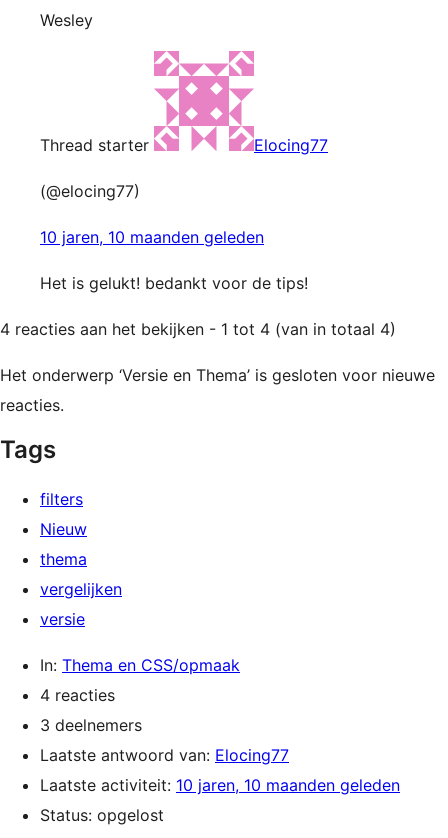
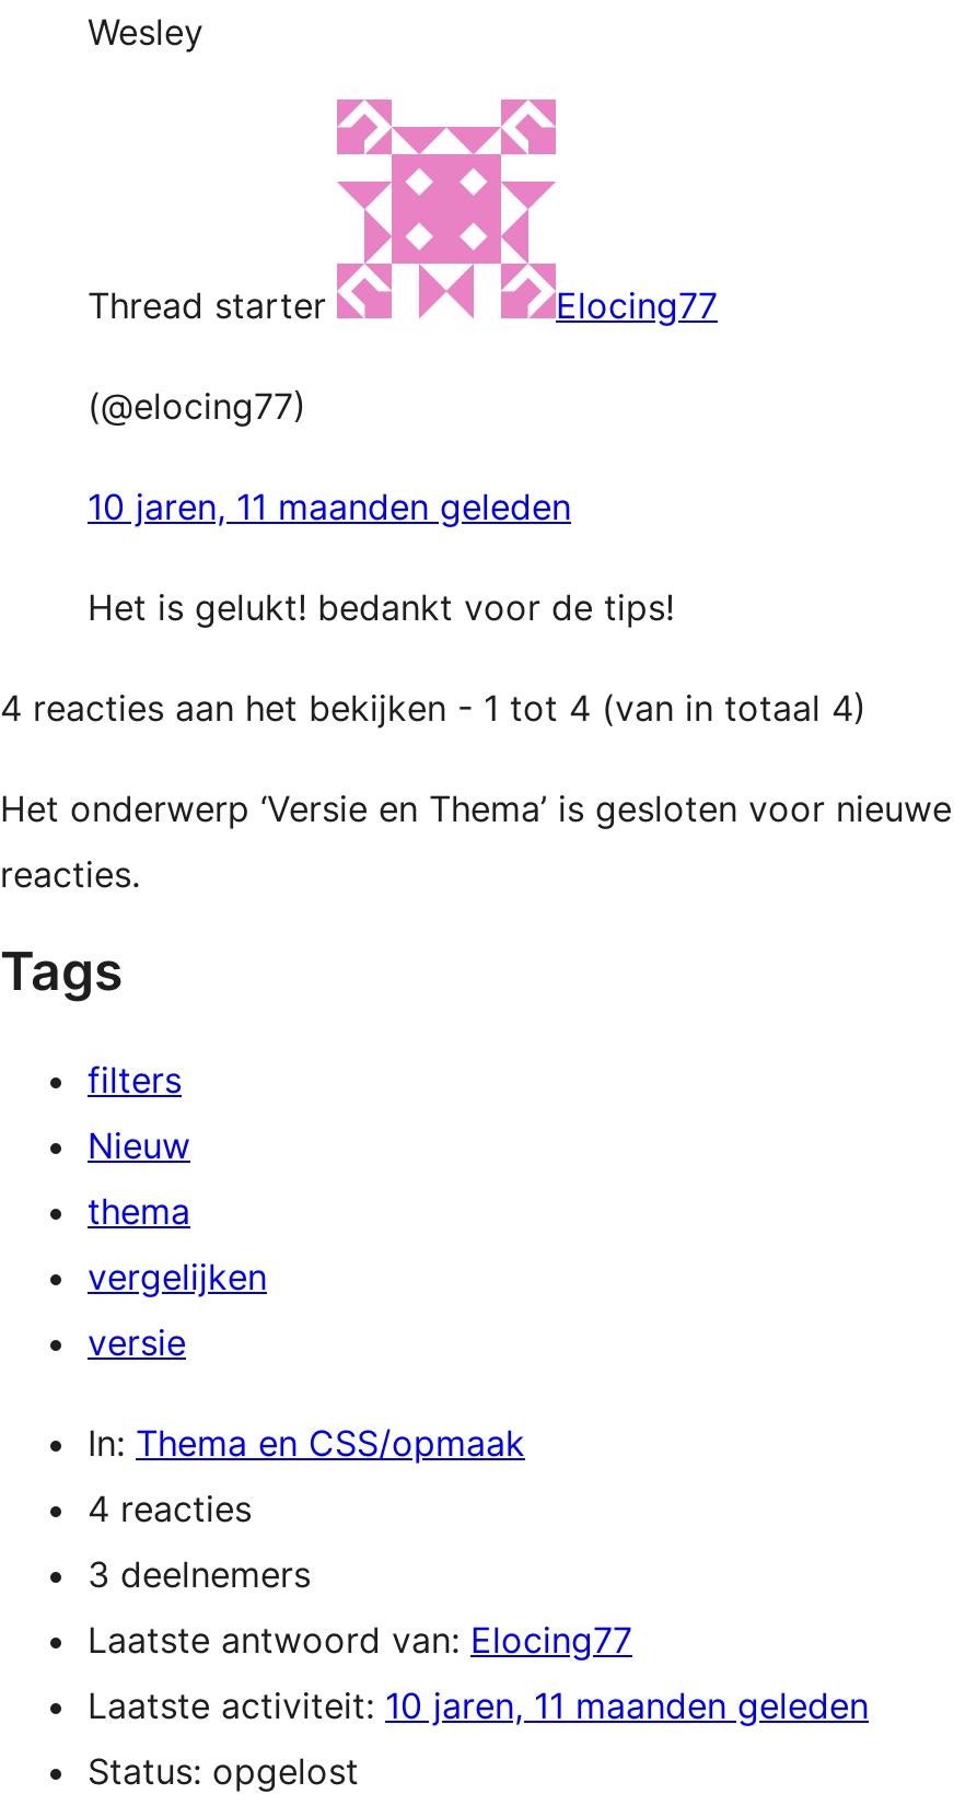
[40,227,264,247] 10 jaren, 10 maanden geleden -> [88,485,571,528] 10 jaren, 11 maanden geleden
[40,775,400,795] Laatste activiteit: 10 jaren, 10 maanden geleden -> [88,1683,869,1727] Laatste activiteit: 10 jaren, 11 maanden geleden

